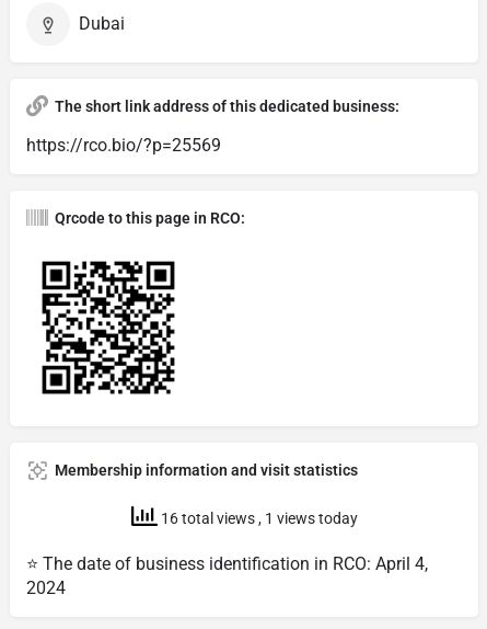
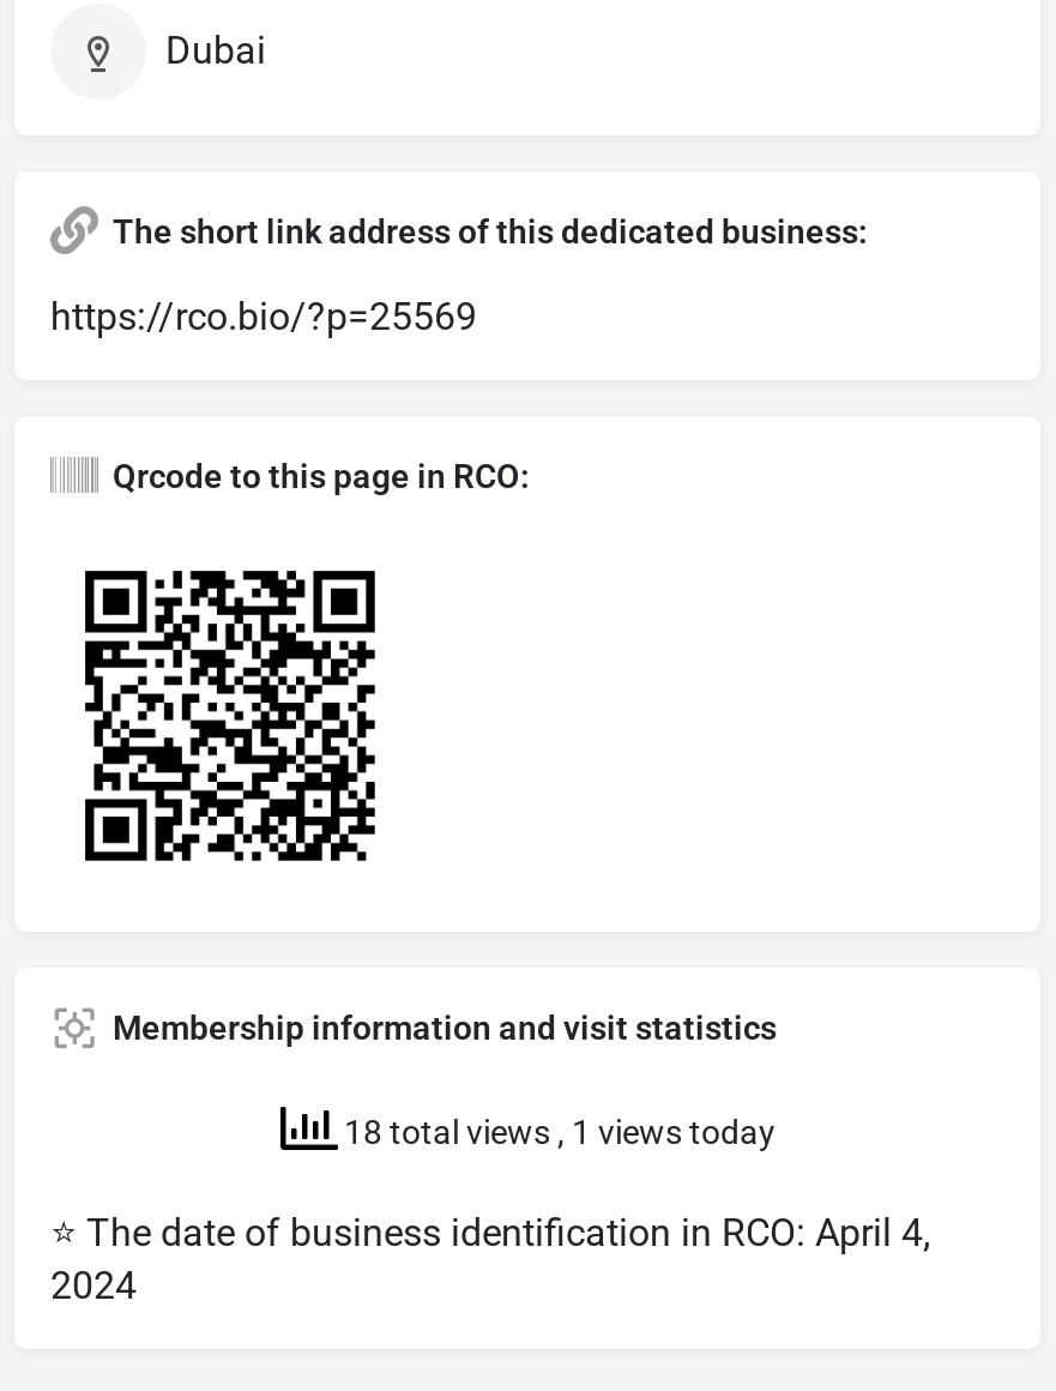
[157,510,357,527] 16 total views, 1 views today -> [337,1114,776,1152] 18 total views, 1 views today

